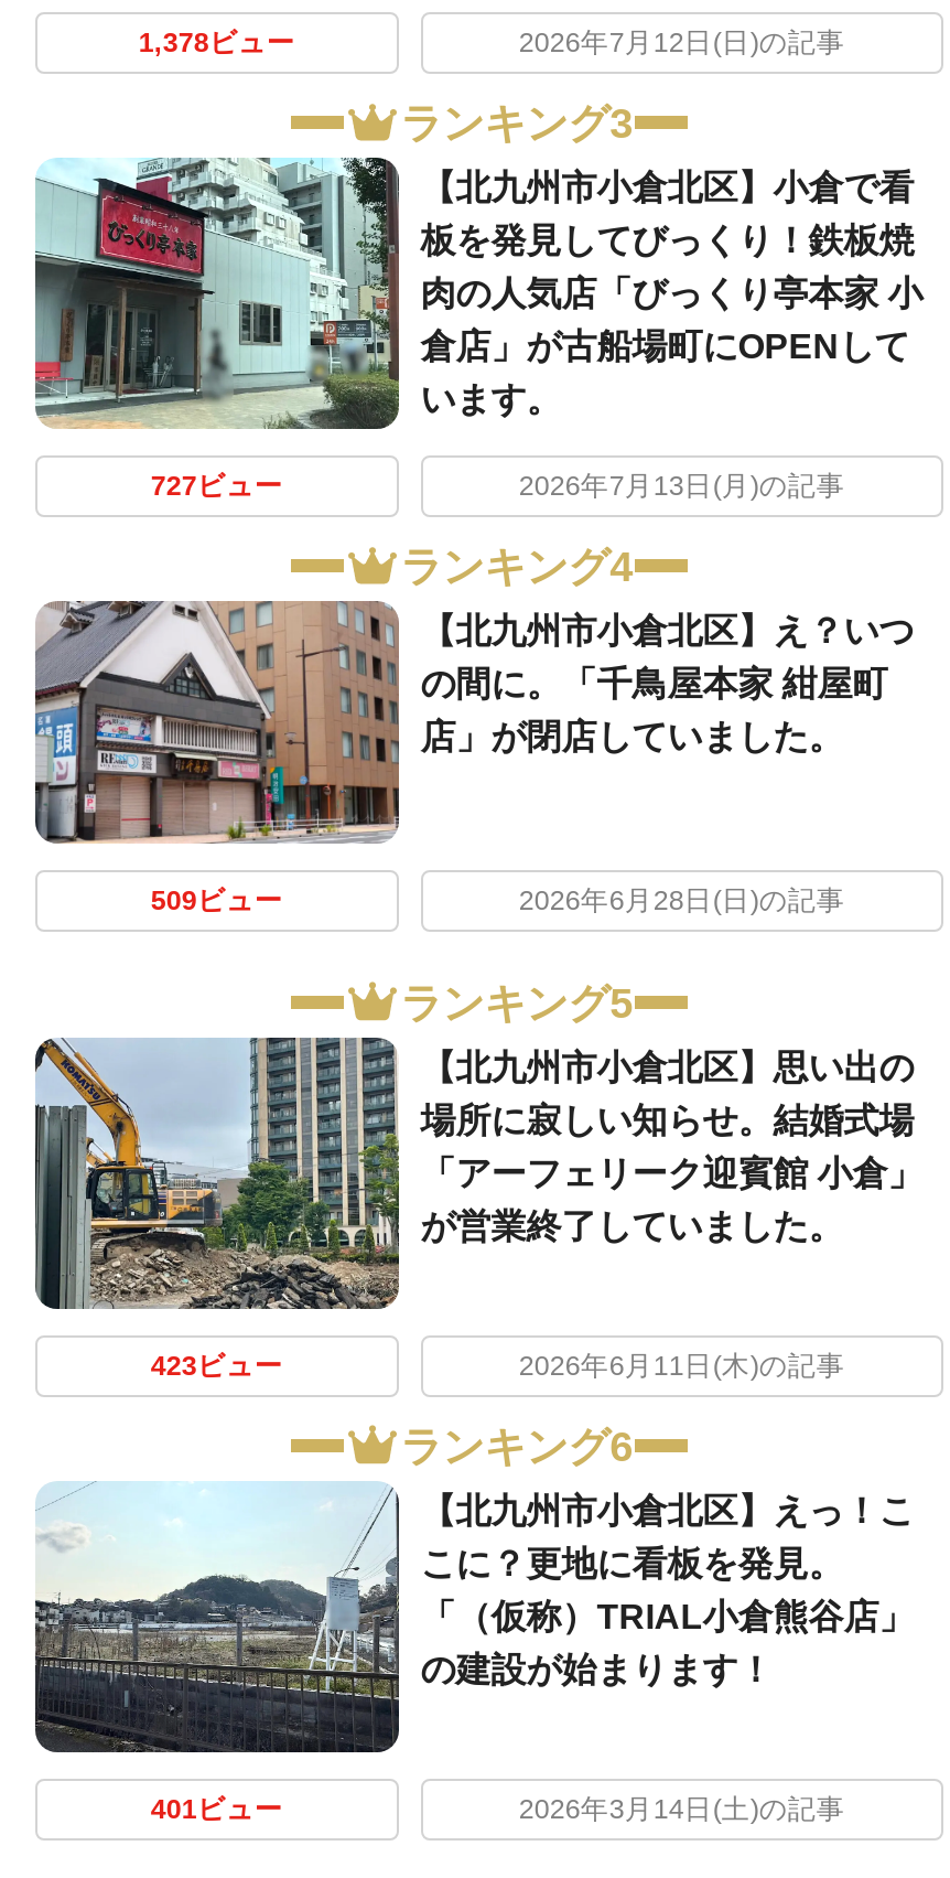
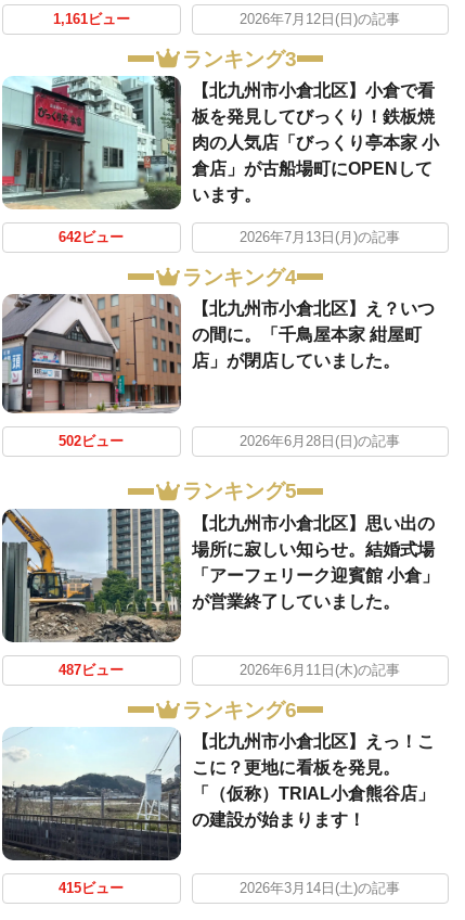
[138,28,295,58] 1,378ビュー -> [53,12,130,27] 1,161ビュー
[151,471,283,502] 727ビュー -> [59,230,124,246] 642ビュー
[151,885,283,916] 509ビュー -> [59,434,124,449] 502ビュー
[151,1351,283,1382] 423ビュー -> [59,663,124,678] 487ビュー
[151,1794,283,1825] 401ビュー -> [59,881,124,897] 415ビュー

